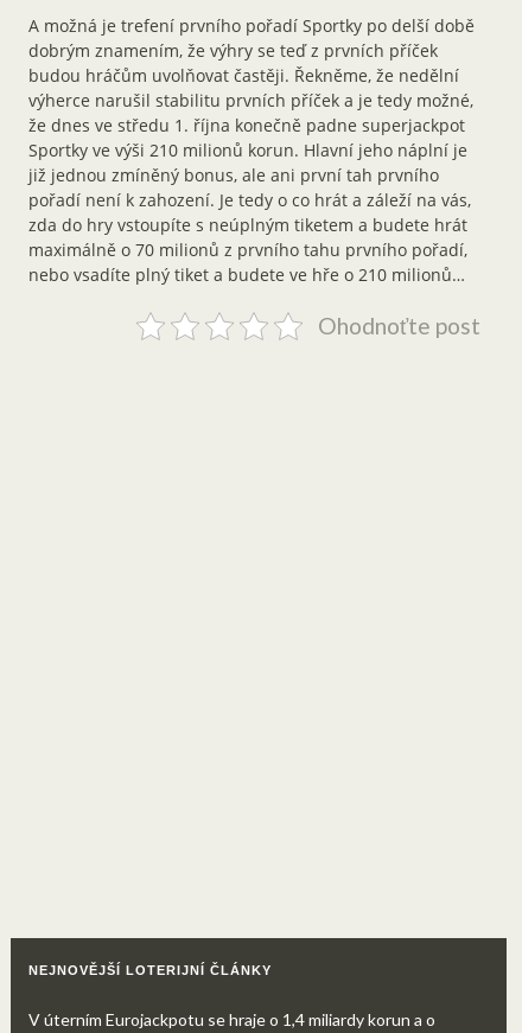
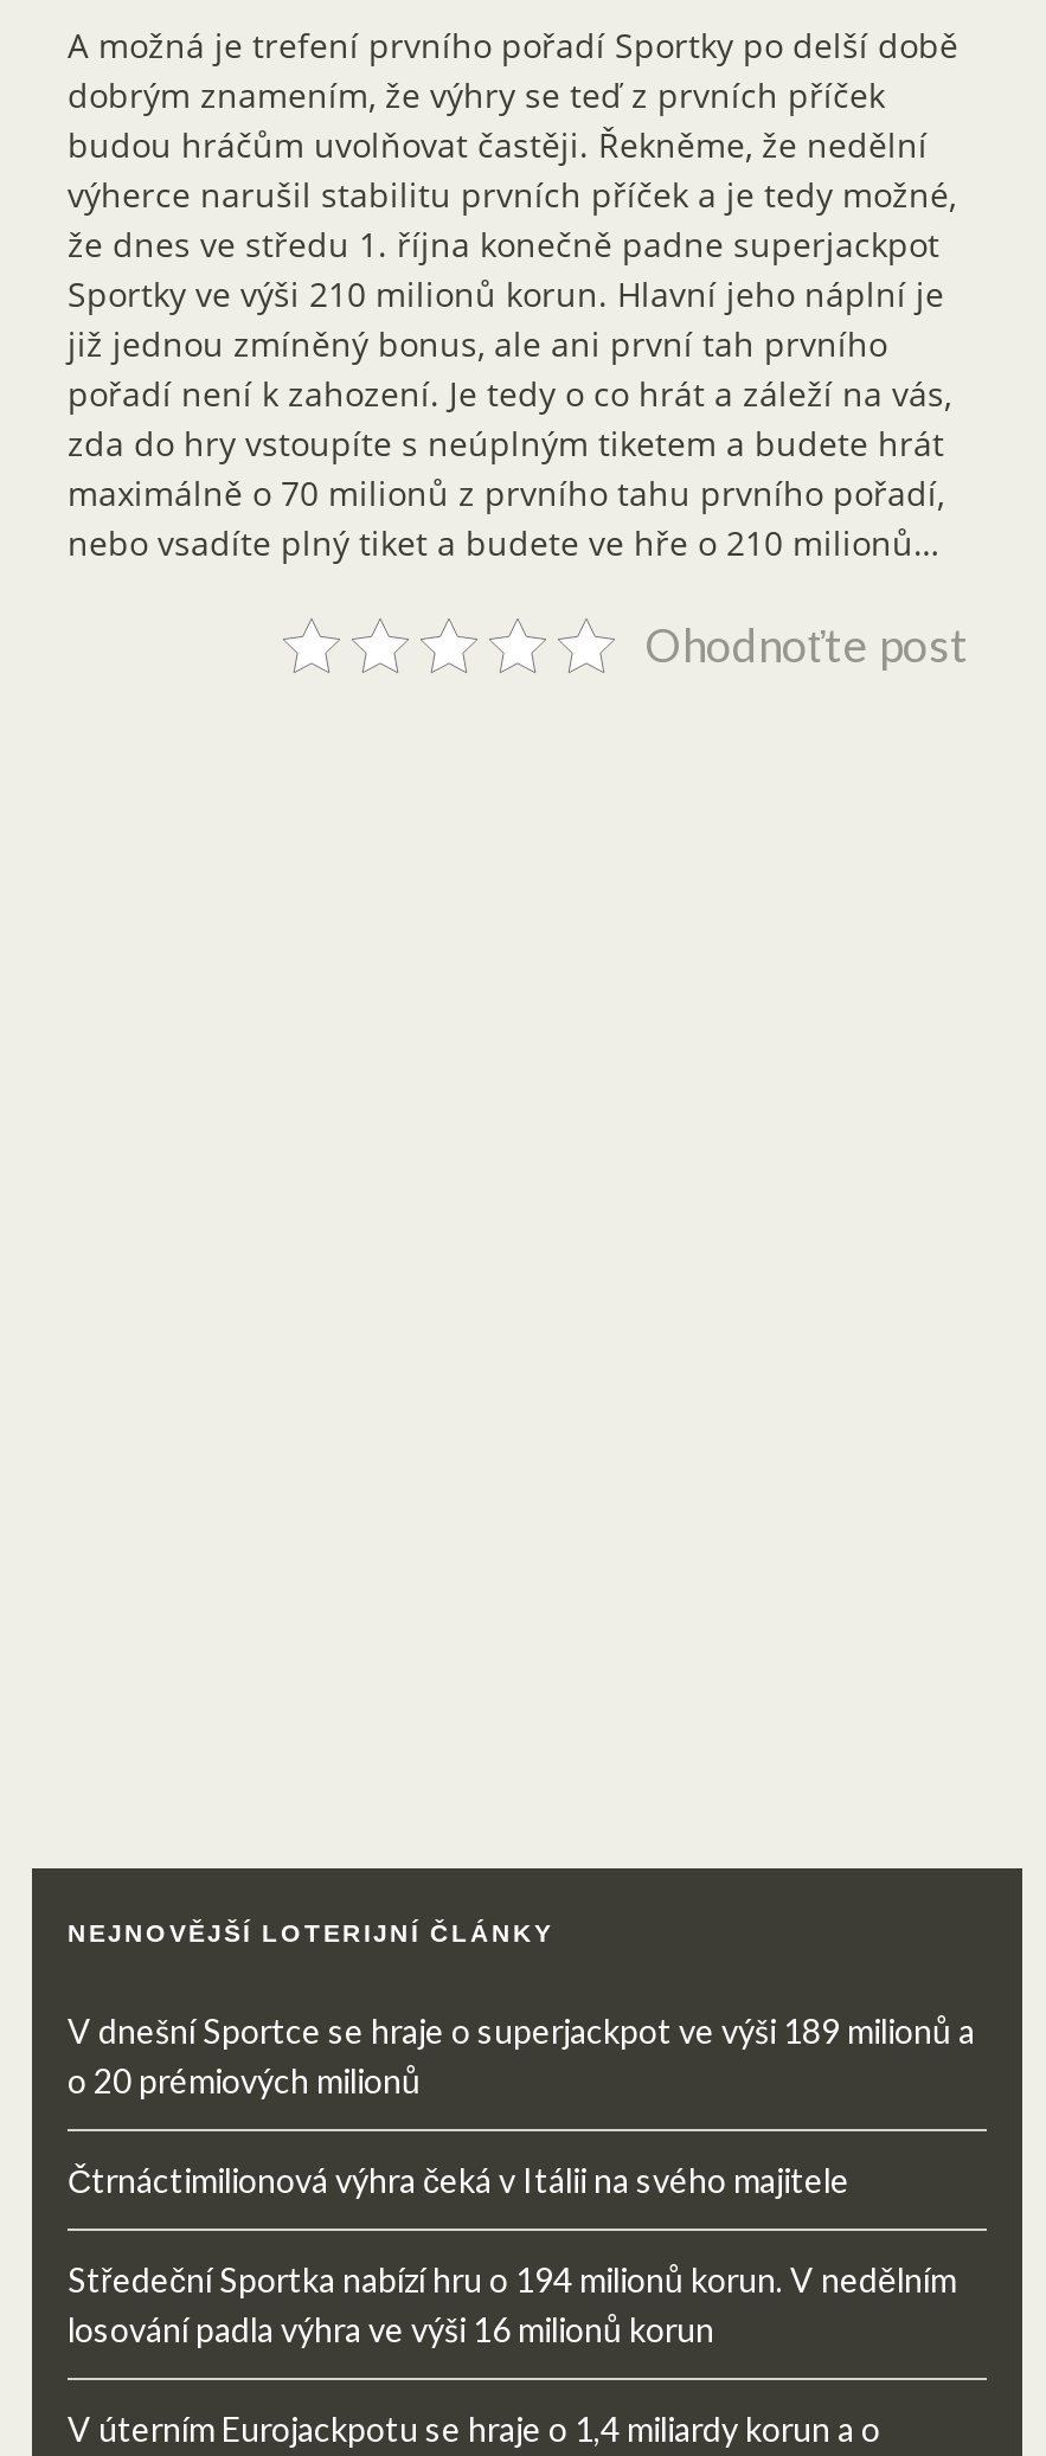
none -> [68,2011,975,2350] V dnešní Sportce se hraje o superjackpot ve výši 189 milionů a | o 20 prémiových milionů | Čtrnáctimilionová výhra čeká v Itálii na svého majitele | Středeční Sportka nabízí hru o 194 milionů korun. V nedělním | losování padla výhra ve výši 16 milionů korun

